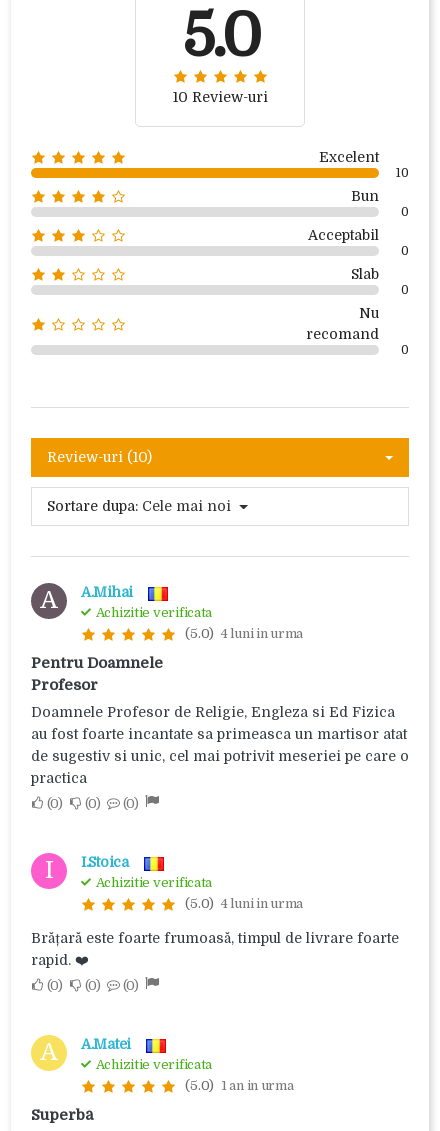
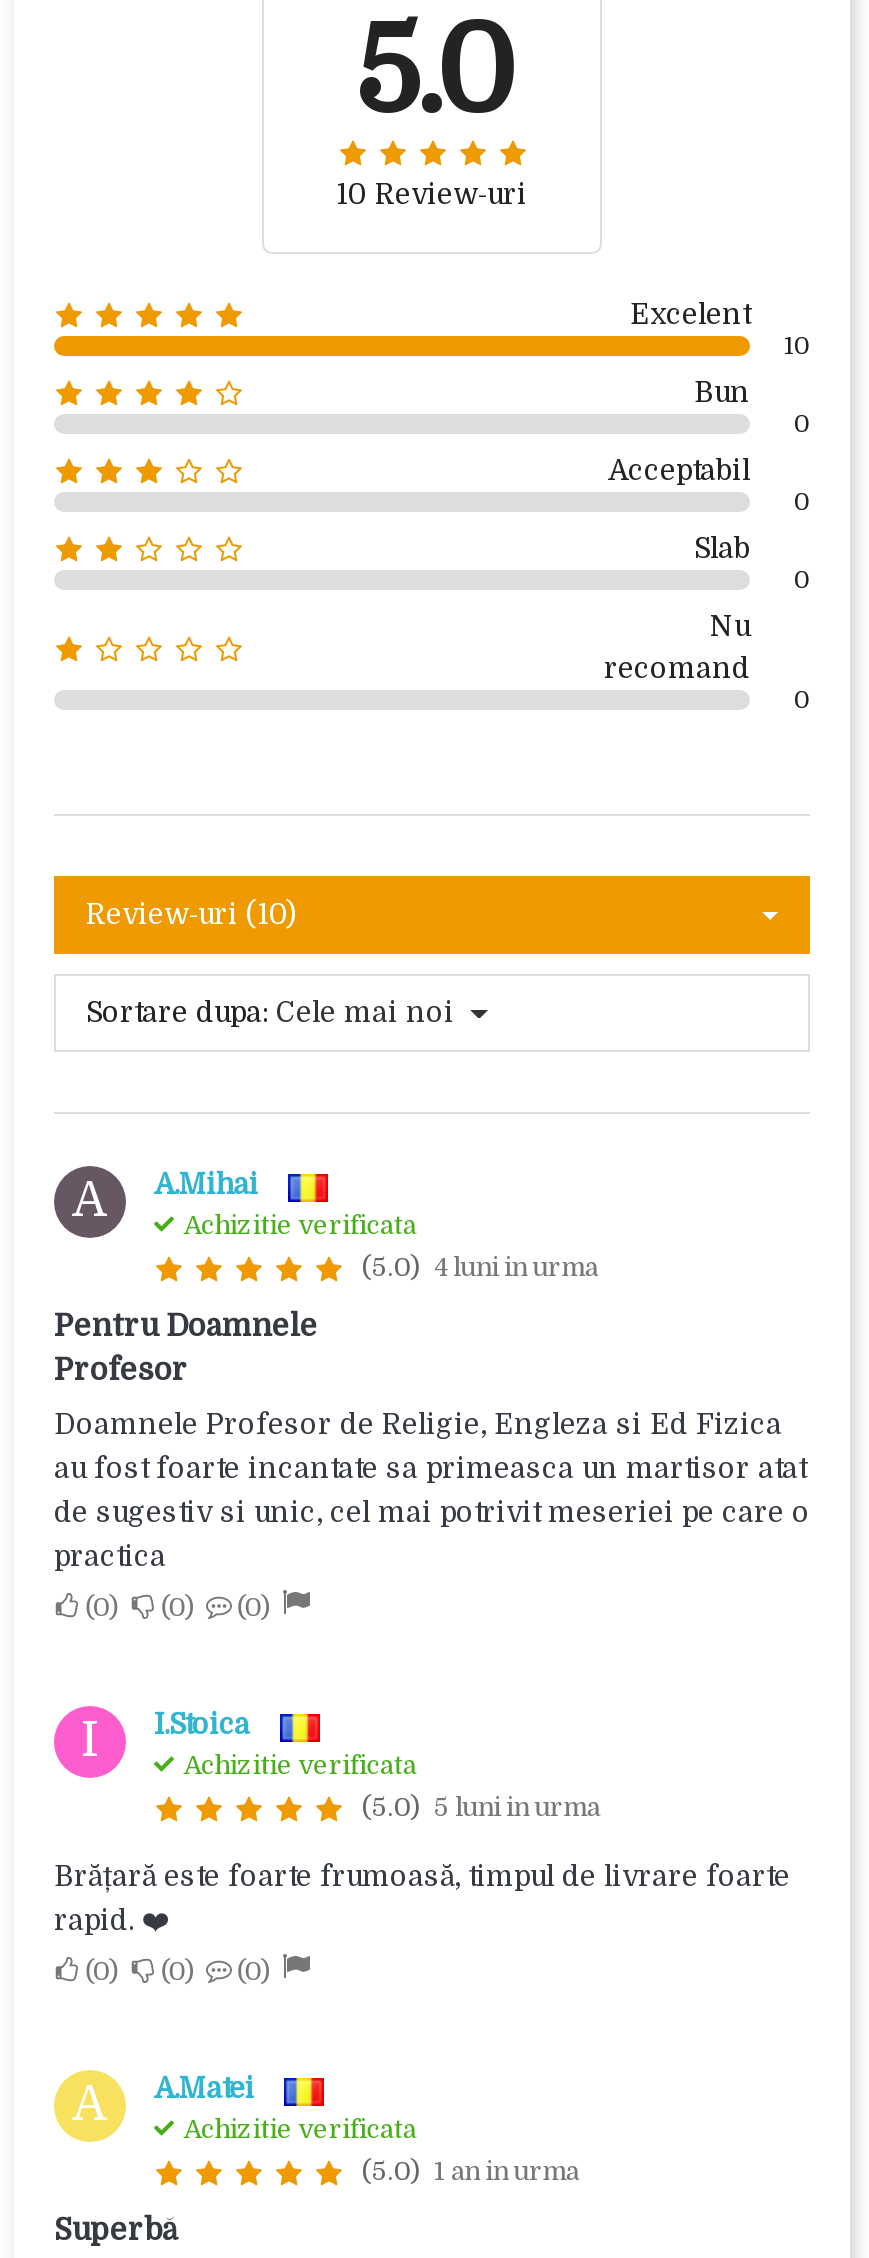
[185,896,303,911] (5.0) 4 luni in urma -> [362,1792,600,1822] (5.0) 5 luni in urma

